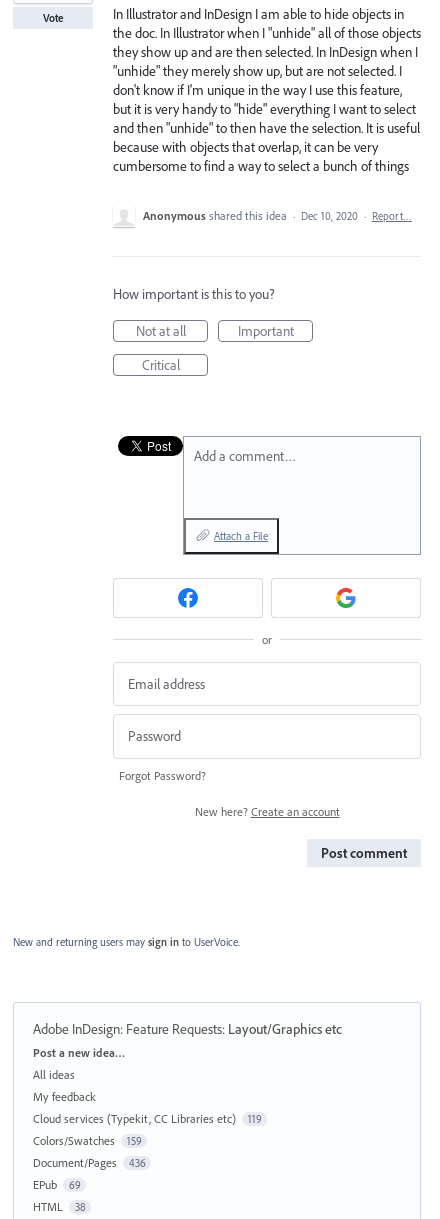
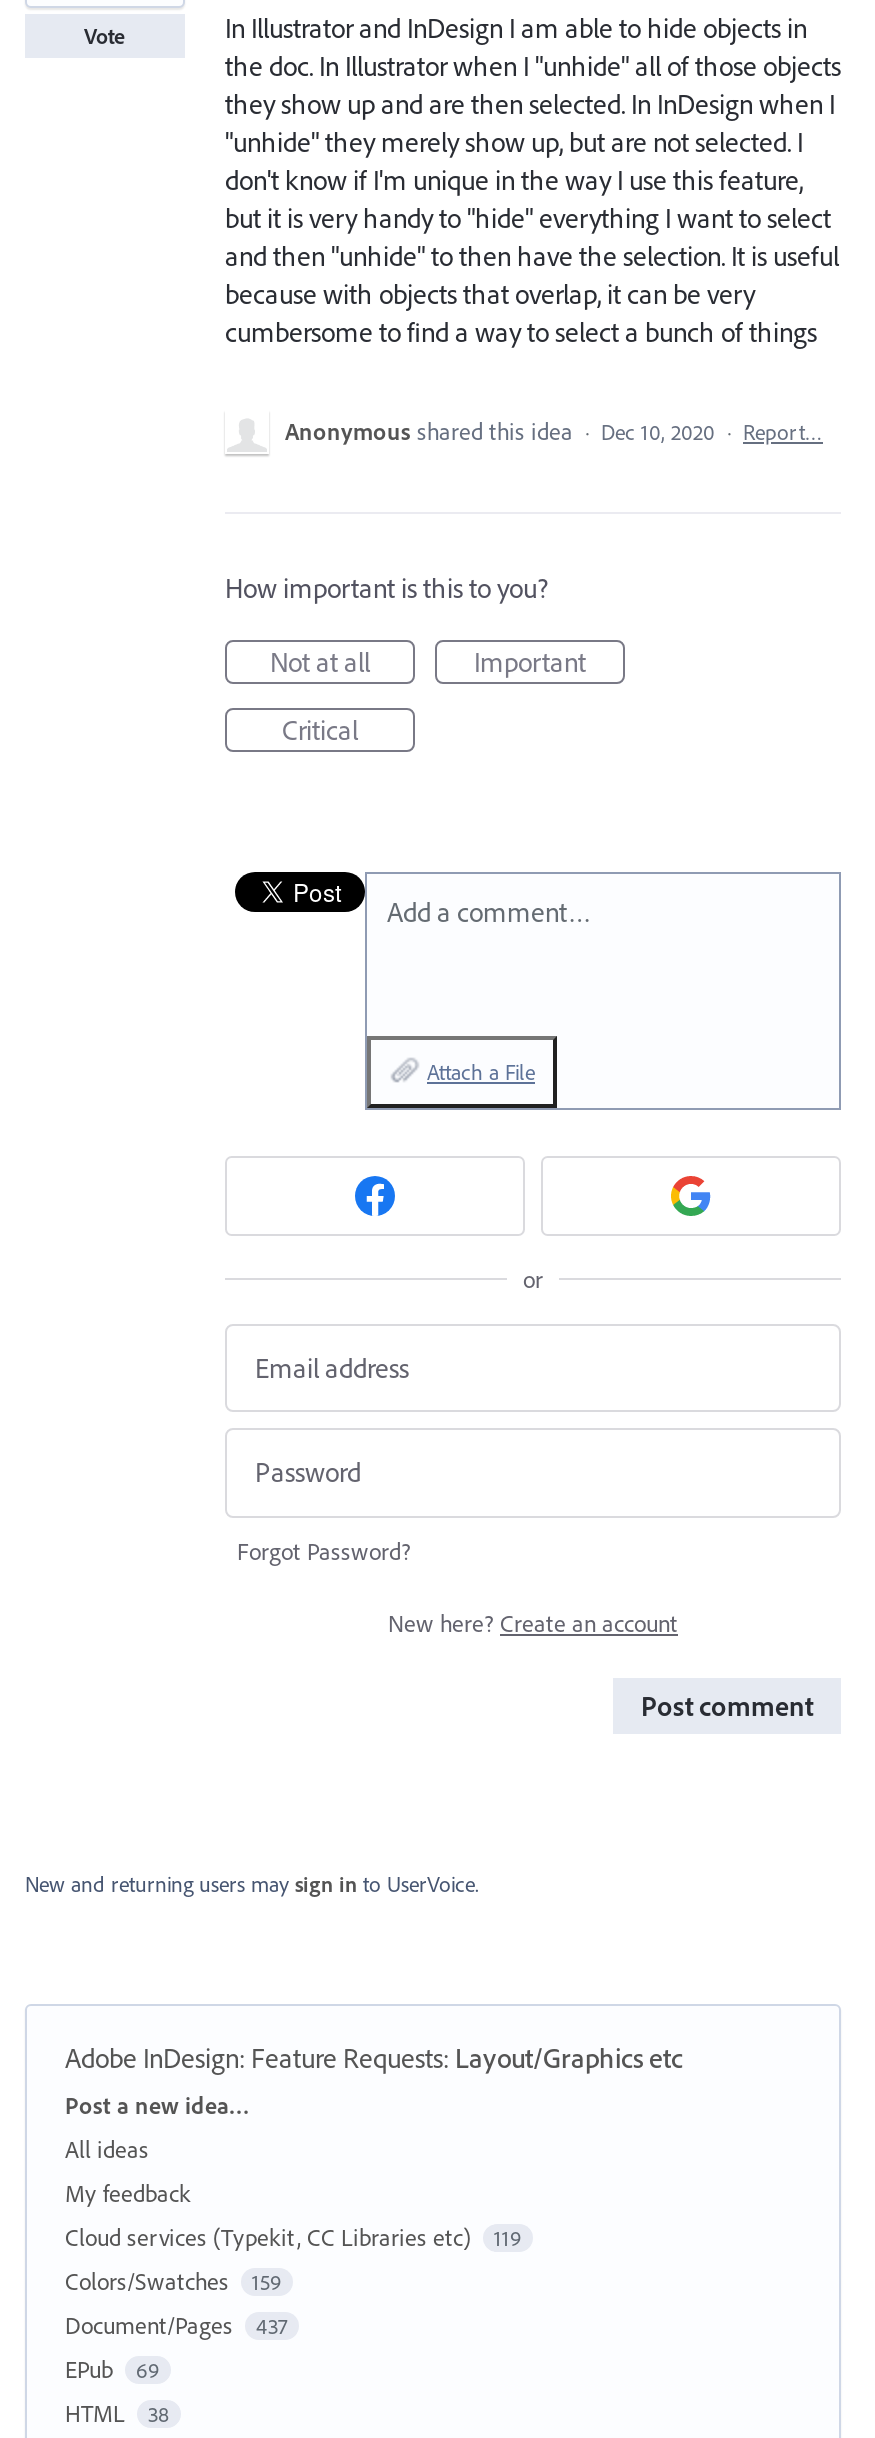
[33,1155,145,1170] Document/Pages 436 -> [65,2309,288,2339] Document/Pages 437

